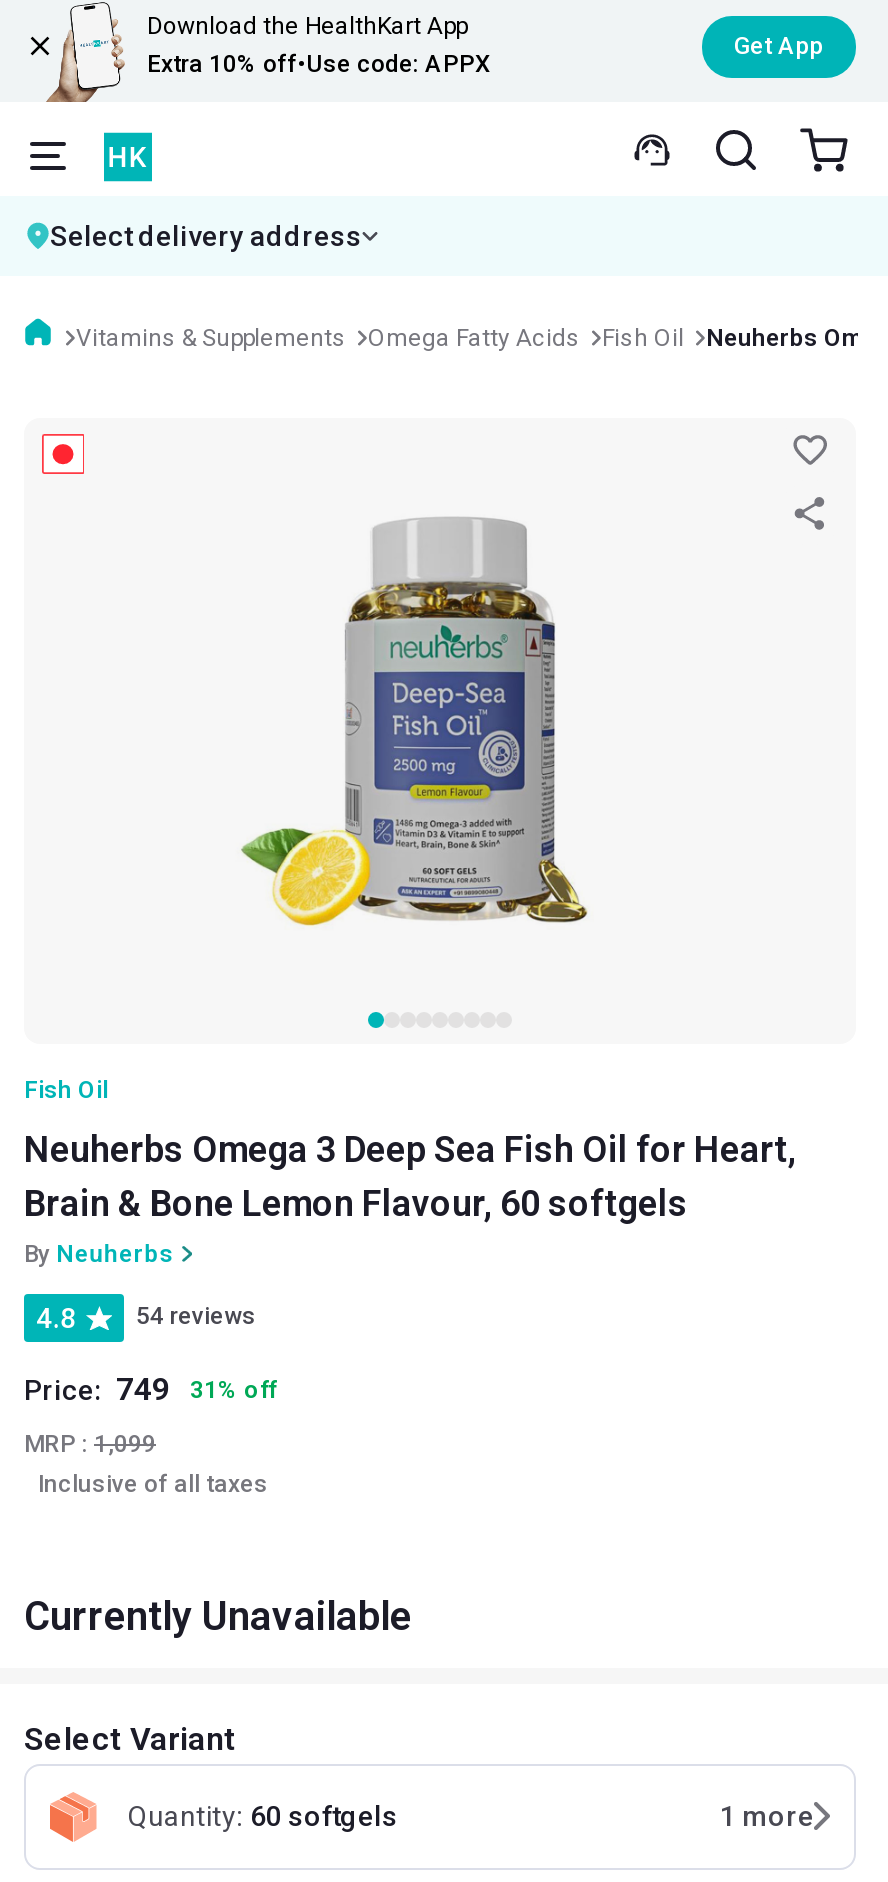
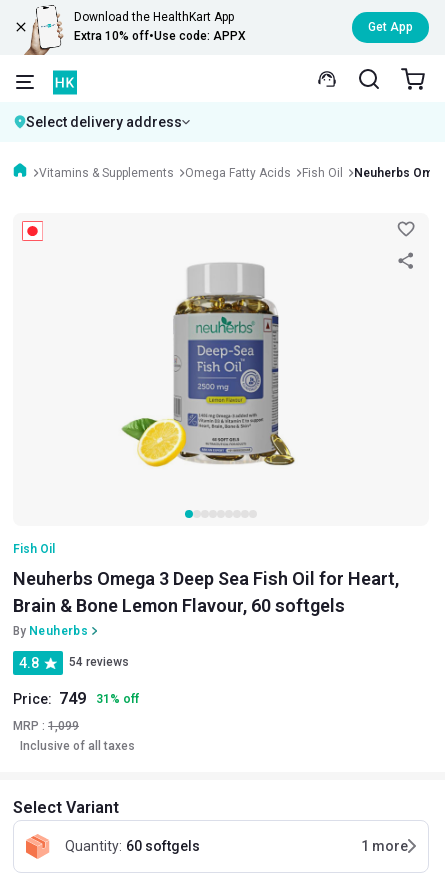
[24,1592,412,1640] Currently Unavailable -> none

